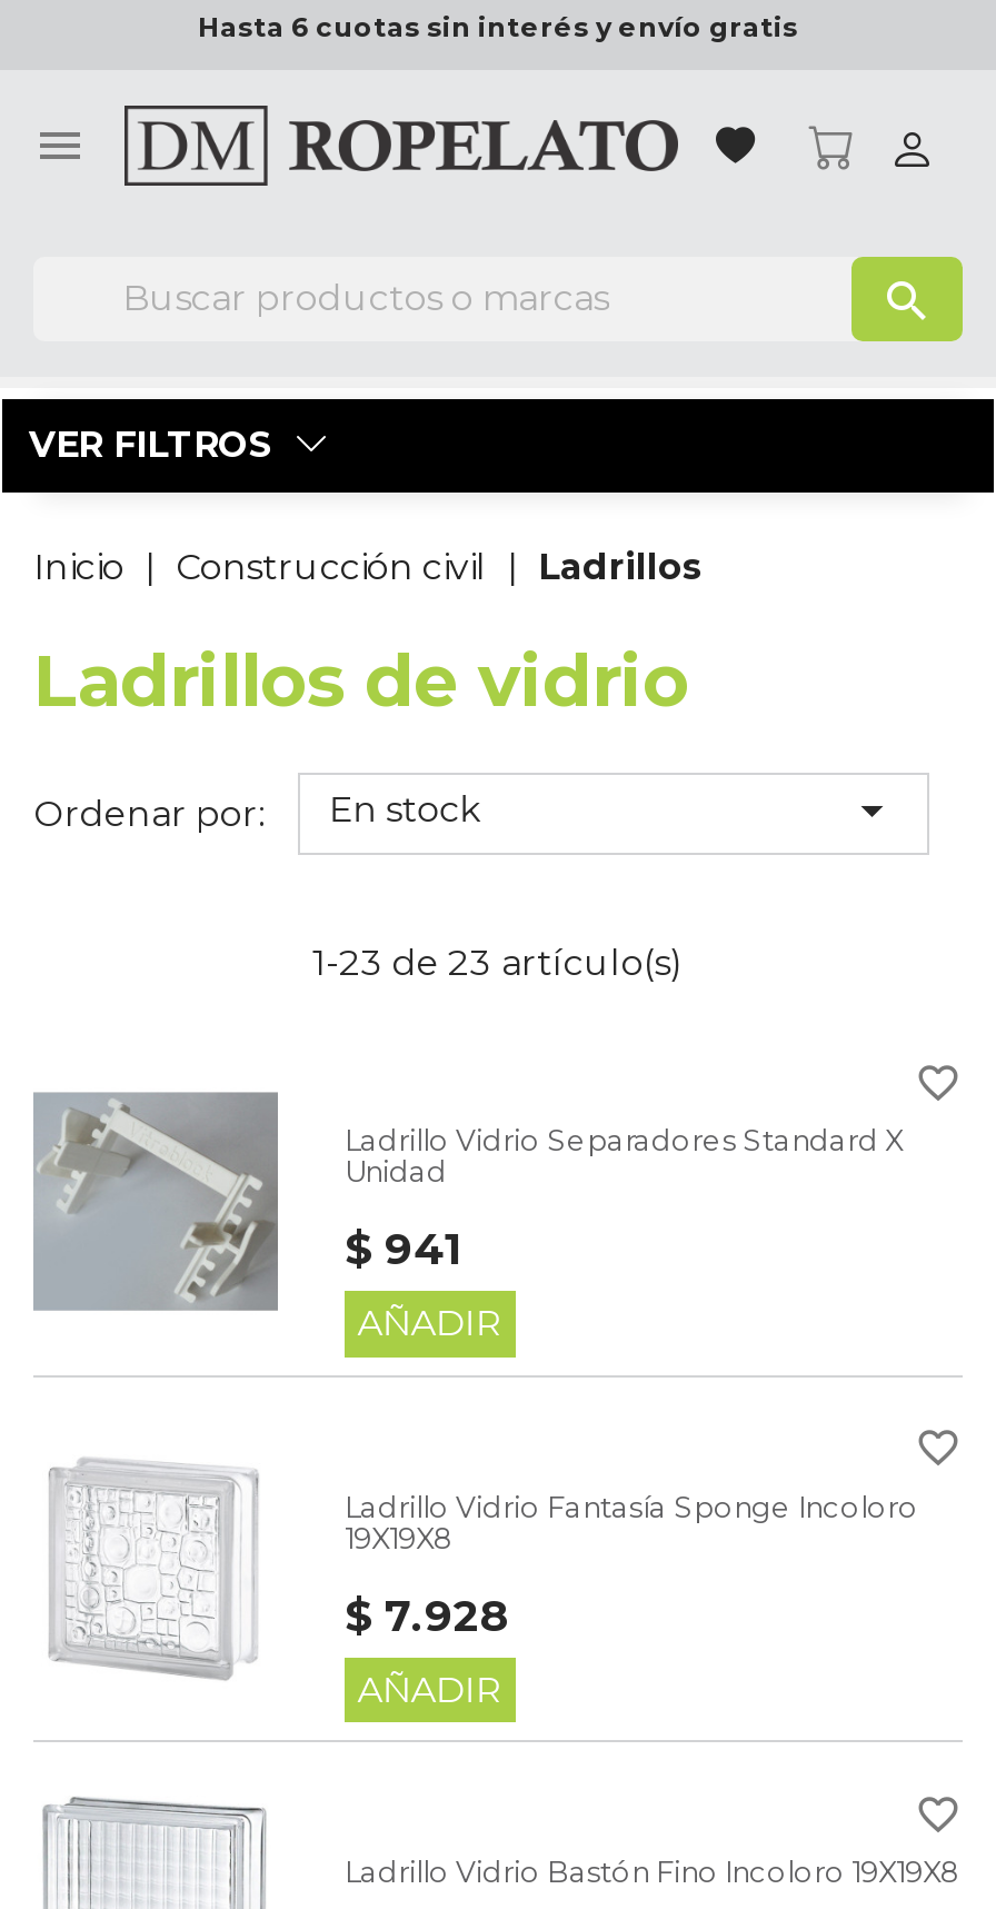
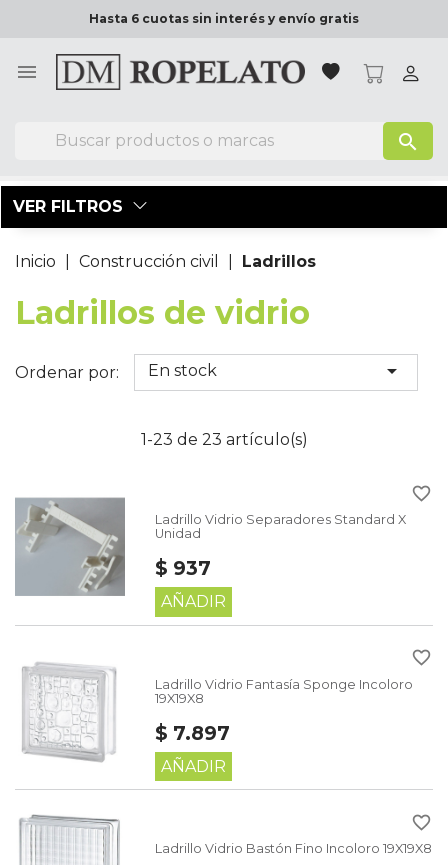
[345,1222,462,1276] $ 941 -> [155,556,211,580] $ 937
[345,1588,509,1642] $ 7.928 -> [155,721,230,745] $ 7.897

